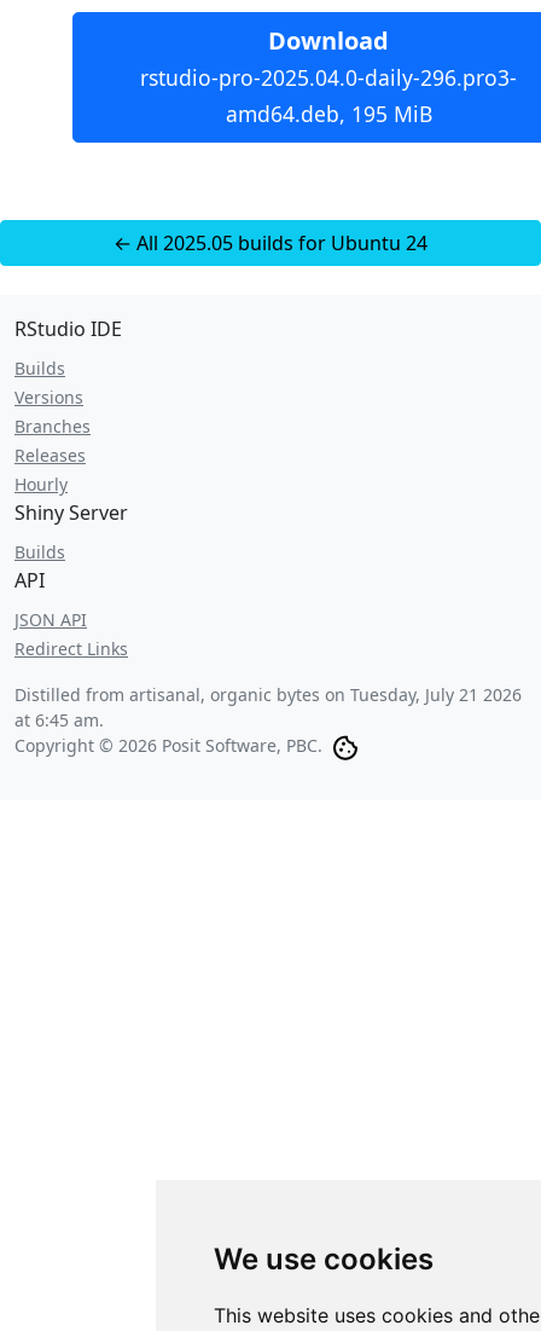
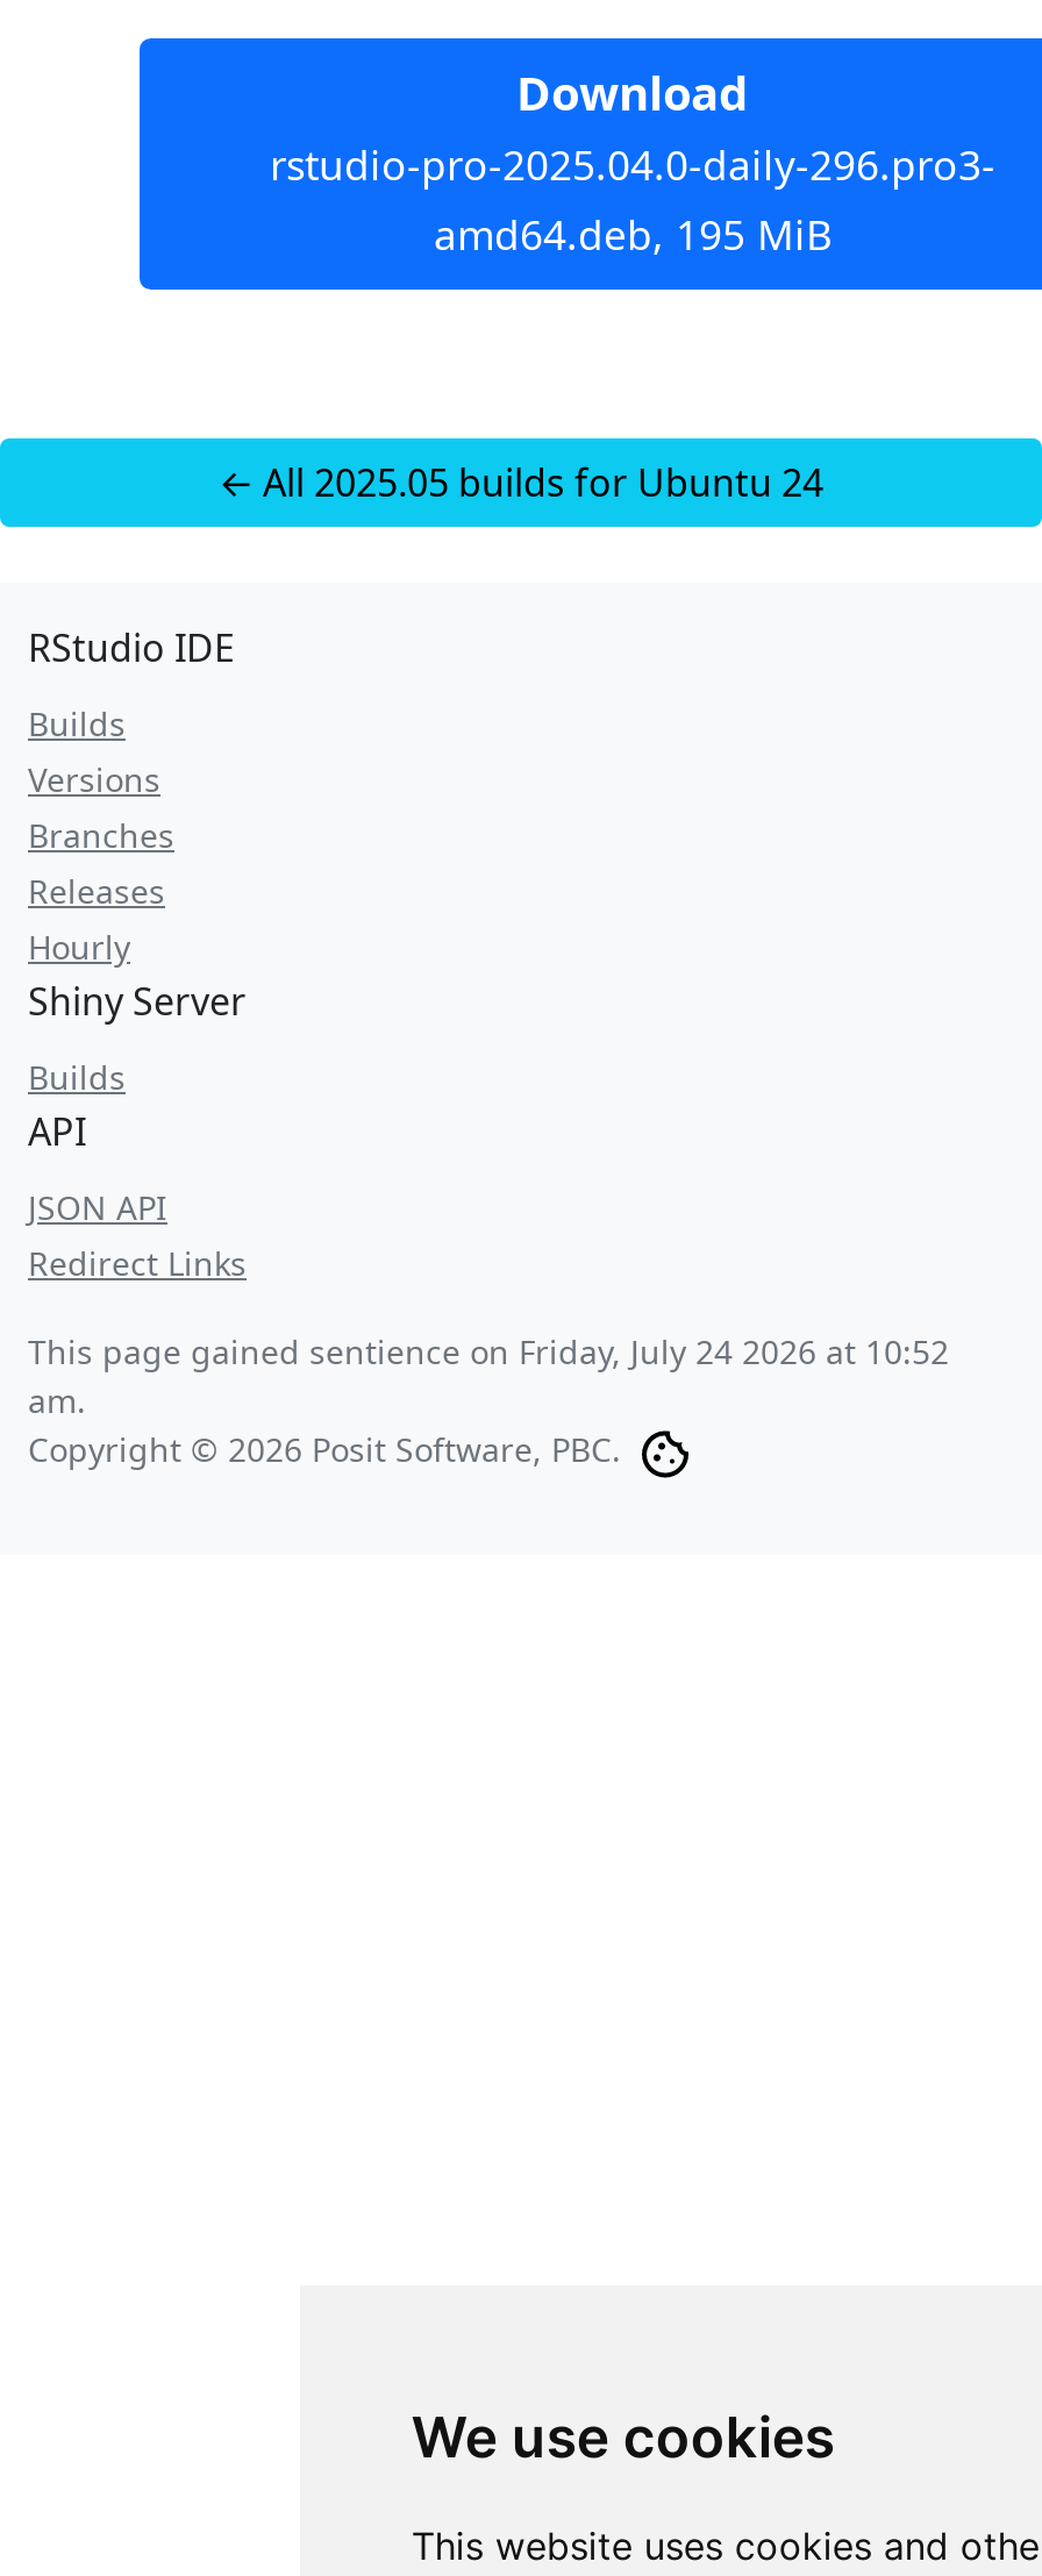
[14,683,522,731] Distilled from artisanal, organic bytes on Tuesday, July 21 2026 | at 6:45 am. -> [28,1329,949,1422] This page gained sentience on Friday, July 24 2026 at 10:52 | am.

